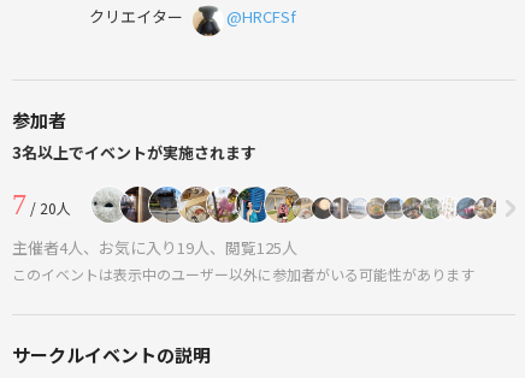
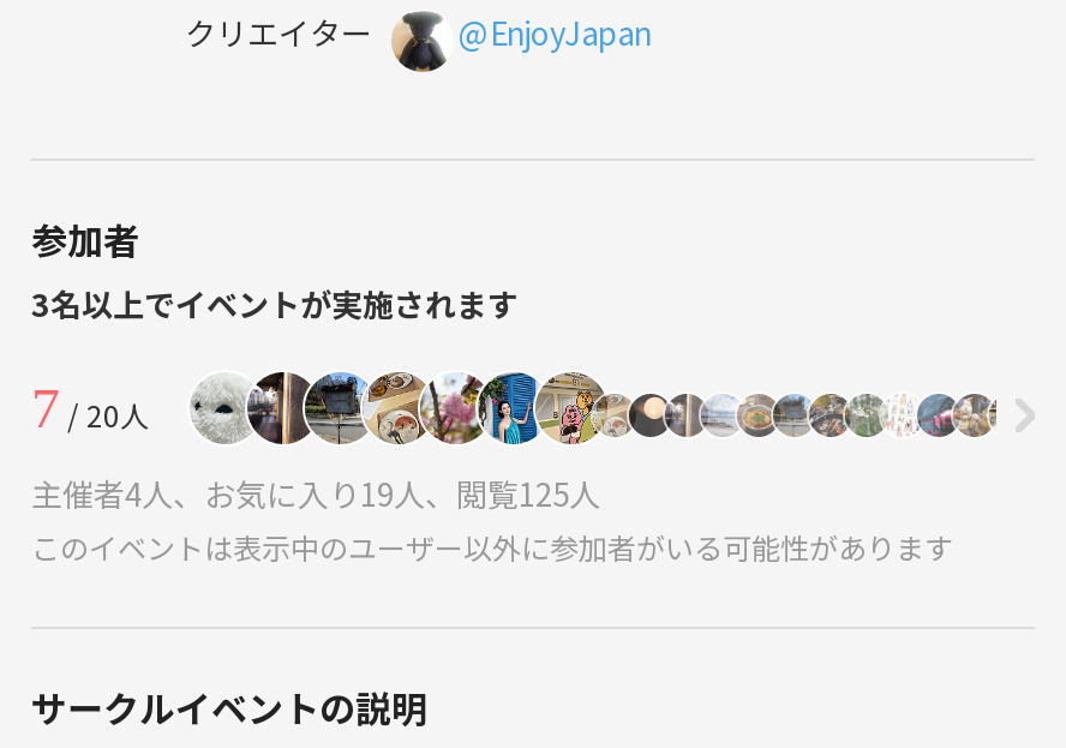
[226,5,296,28] @HRCFSf -> [459,11,651,56] @EnjoyJapan

